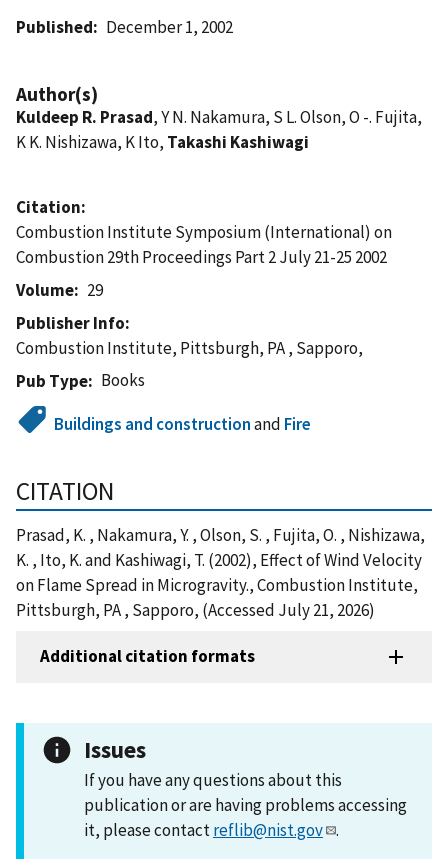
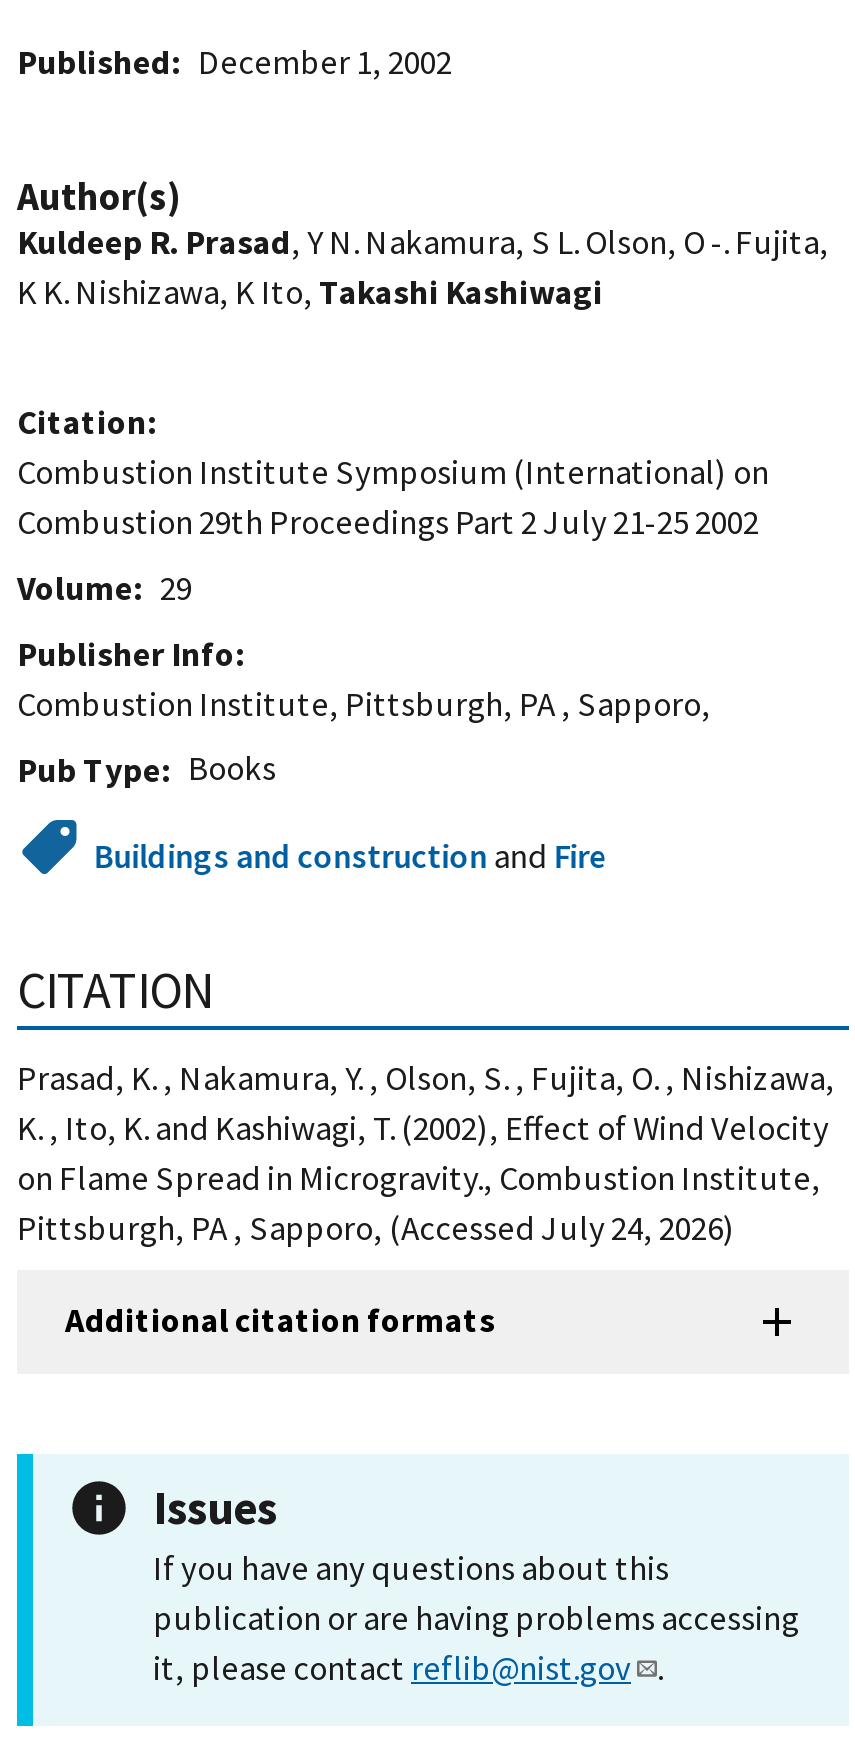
[16,599,375,621] Pittsburgh, PA , Sapporo, (Accessed July 21, 2026) -> [17,1206,735,1250] Pittsburgh, PA , Sapporo, (Accessed July 24, 2026)

